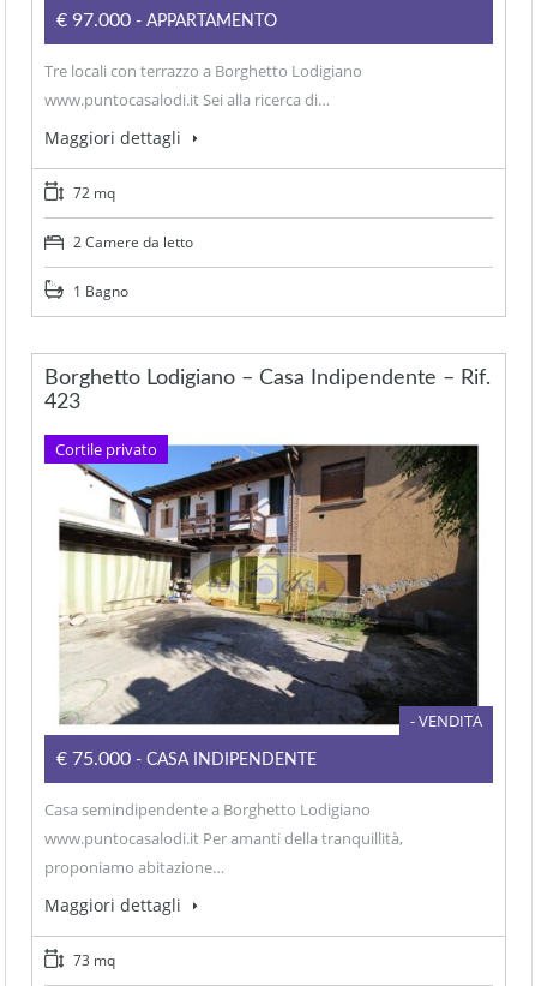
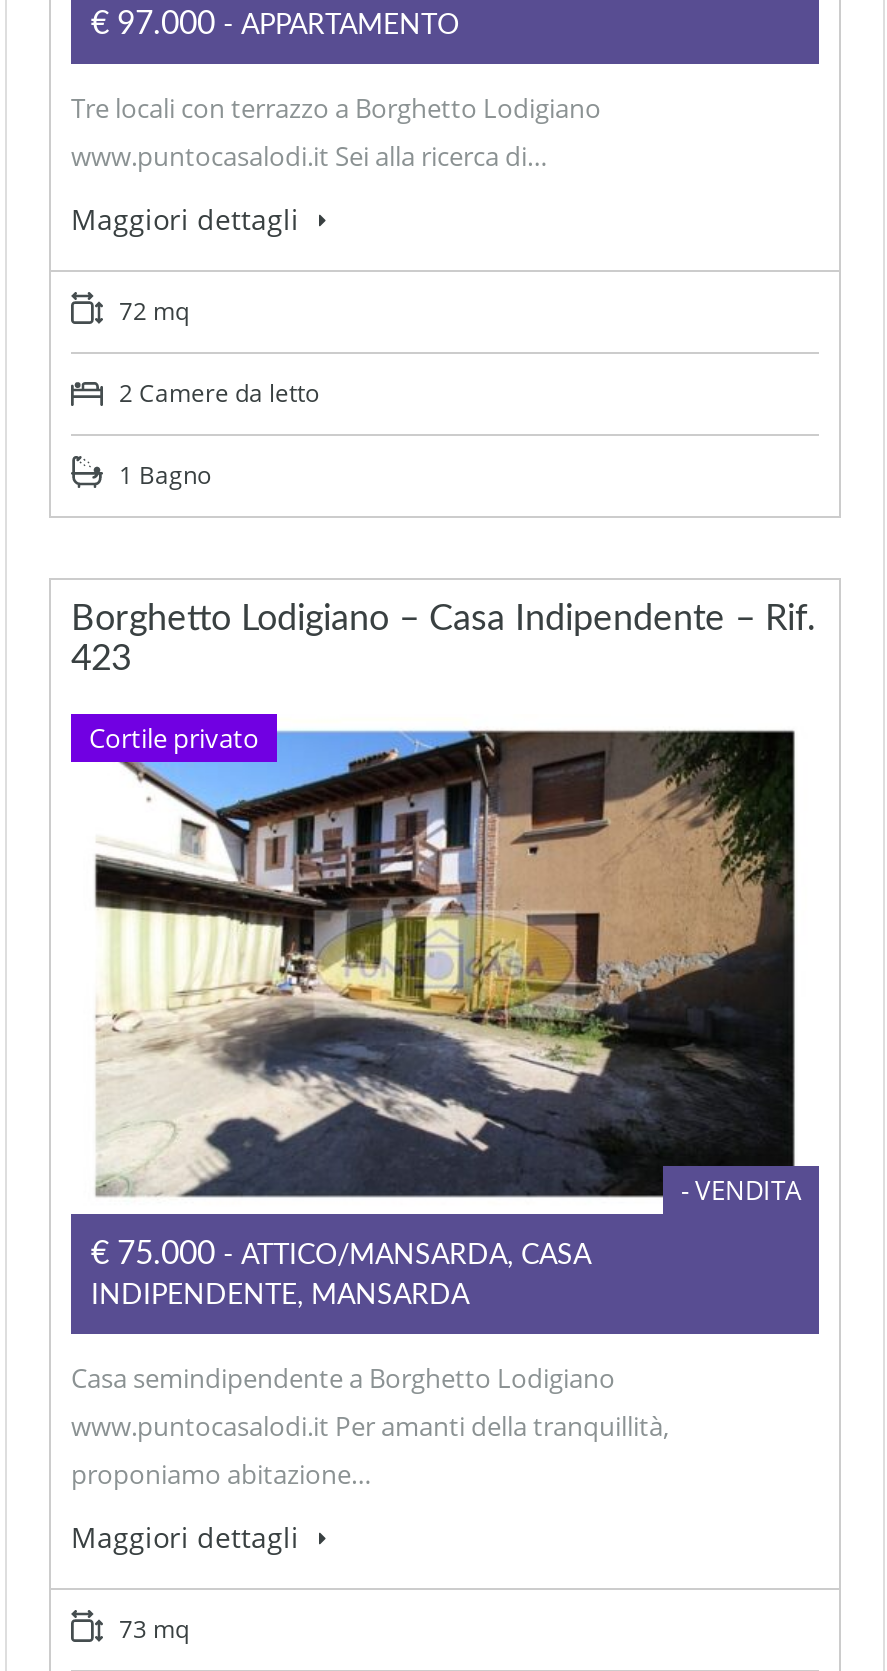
[72,749,317,769] €75.000 - CASA INDIPENDENTE -> [91,1238,591,1310] €75.000 - ATTICO/MANSARDA, CASA | INDIPENDENTE, MANSARDA

